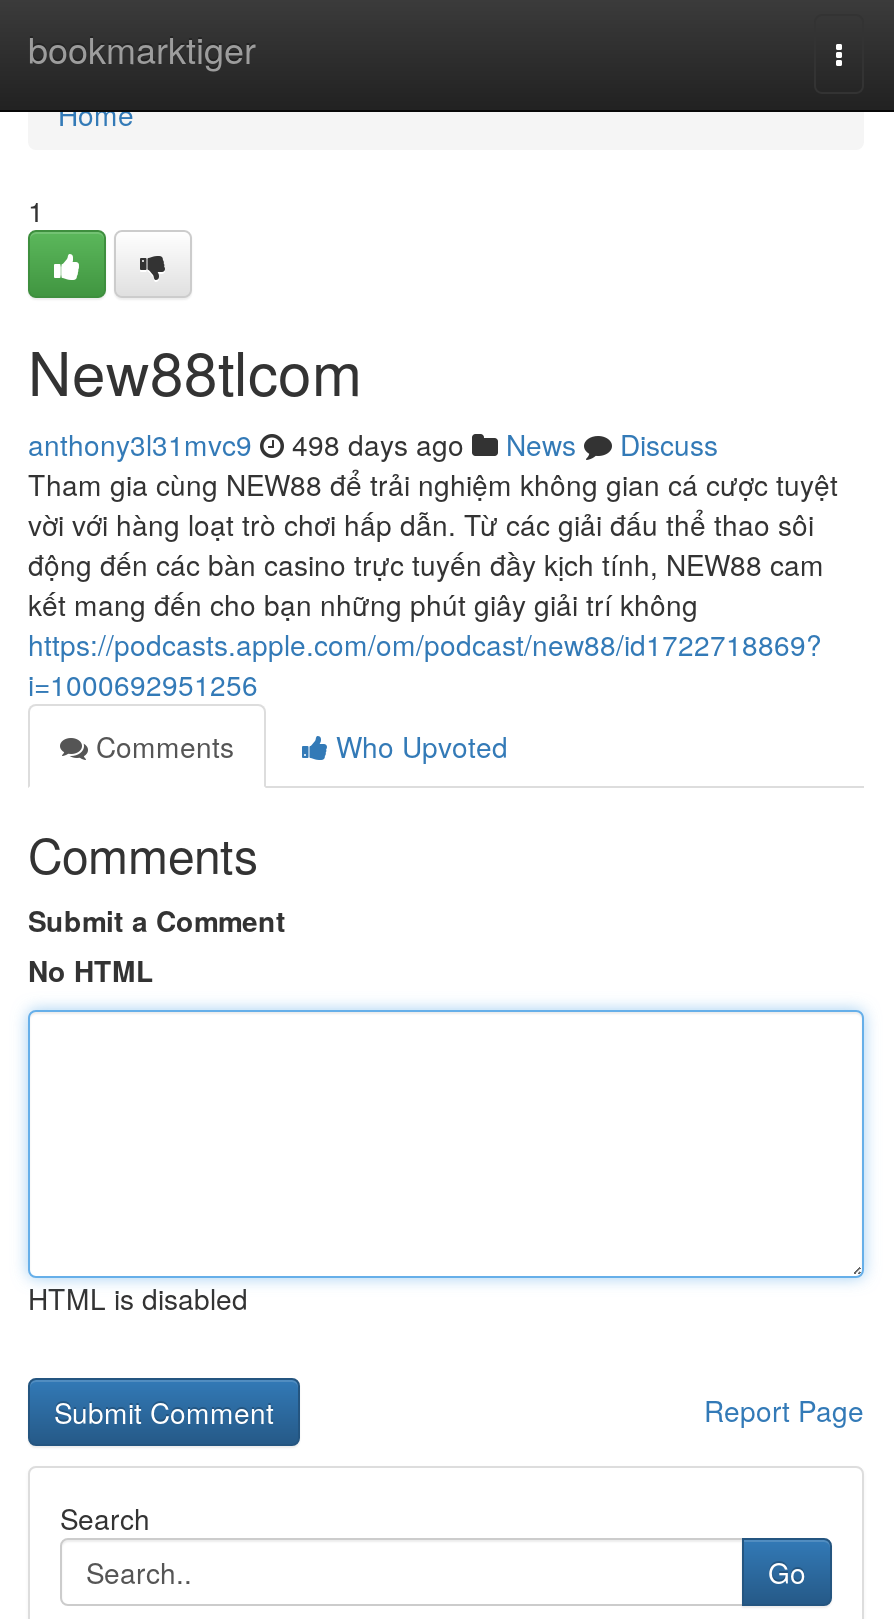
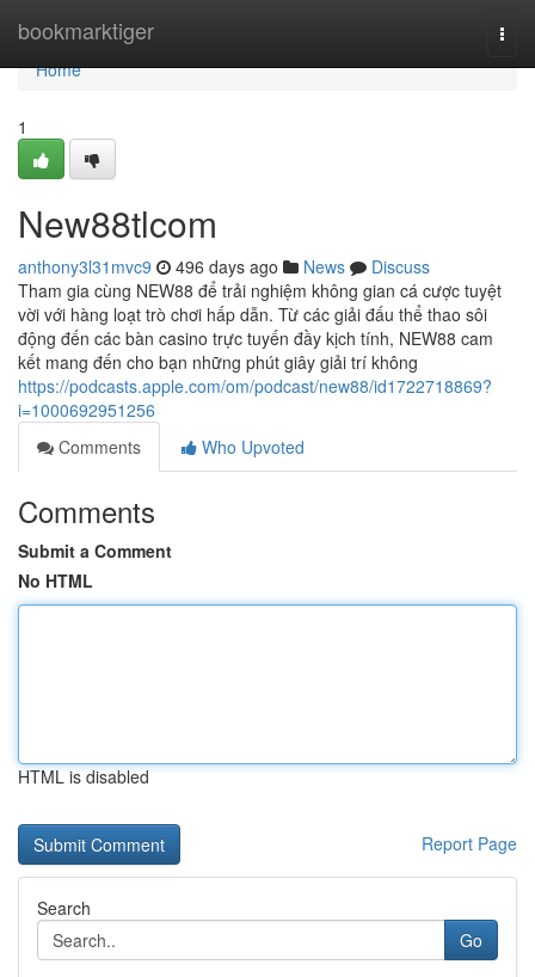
[28,424,718,464] anthony3l31mvc9 498 days ago News Discuss -> [18,254,430,278] anthony3l31mvc9 496 days ago News Discuss

